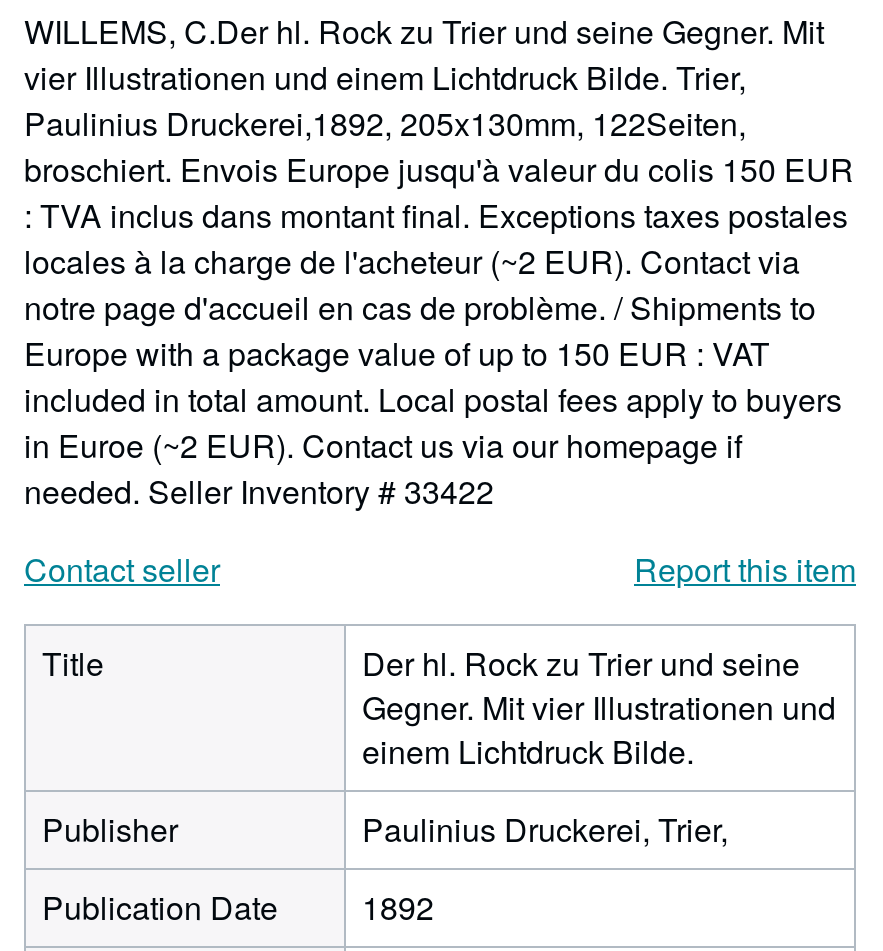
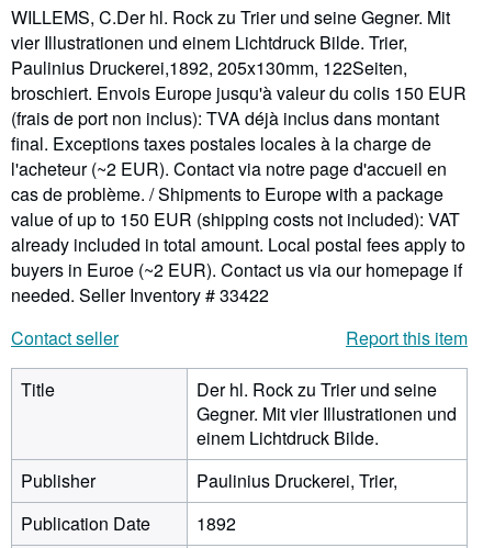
[24,192,848,468] : TVA inclus dans montant final. Exceptions taxes postales | locales à la charge de l'acheteur (~2 EUR). Contact via | notre page d'accueil en cas de problème. / Shipments to | Europe with a package value of up to 150 EUR : VAT | included in total amount. Local postal fees apply to buyers | in Euroe (~2 EUR). Contact us via our homepage if -> [11,105,465,282] (frais de port non inclus): TVA déjà inclus dans montant | final. Exceptions taxes postales locales à la charge de | l'acheteur (~2 EUR). Contact via notre page d'accueil en | cas de problème. / Shipments to Europe with a package | value of up to 150 EUR (shipping costs not included): VAT | already included in total amount. Local postal fees apply to | buyers in Euroe (~2 EUR). Contact us via our homepage if

